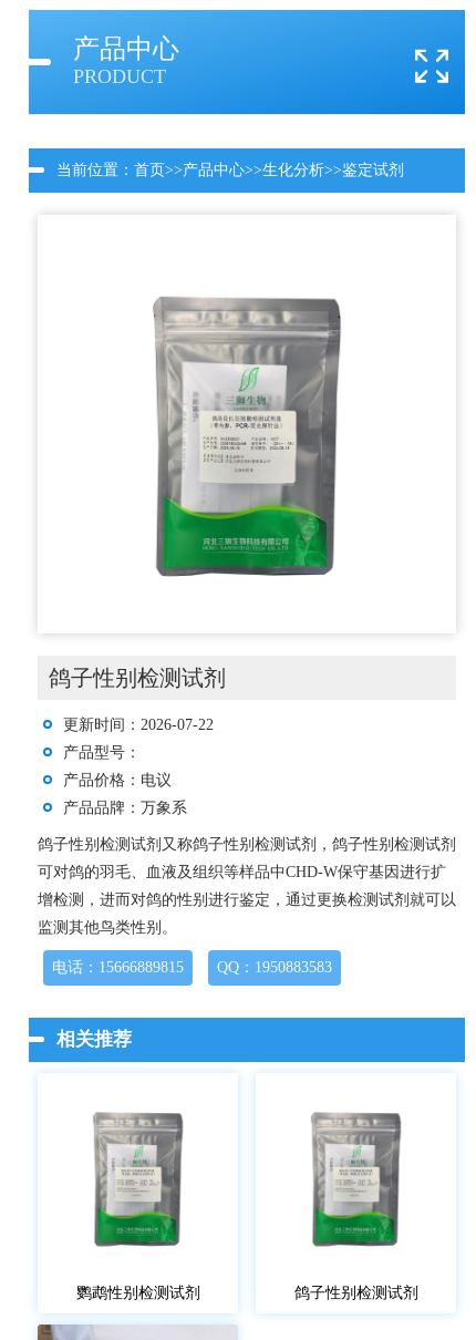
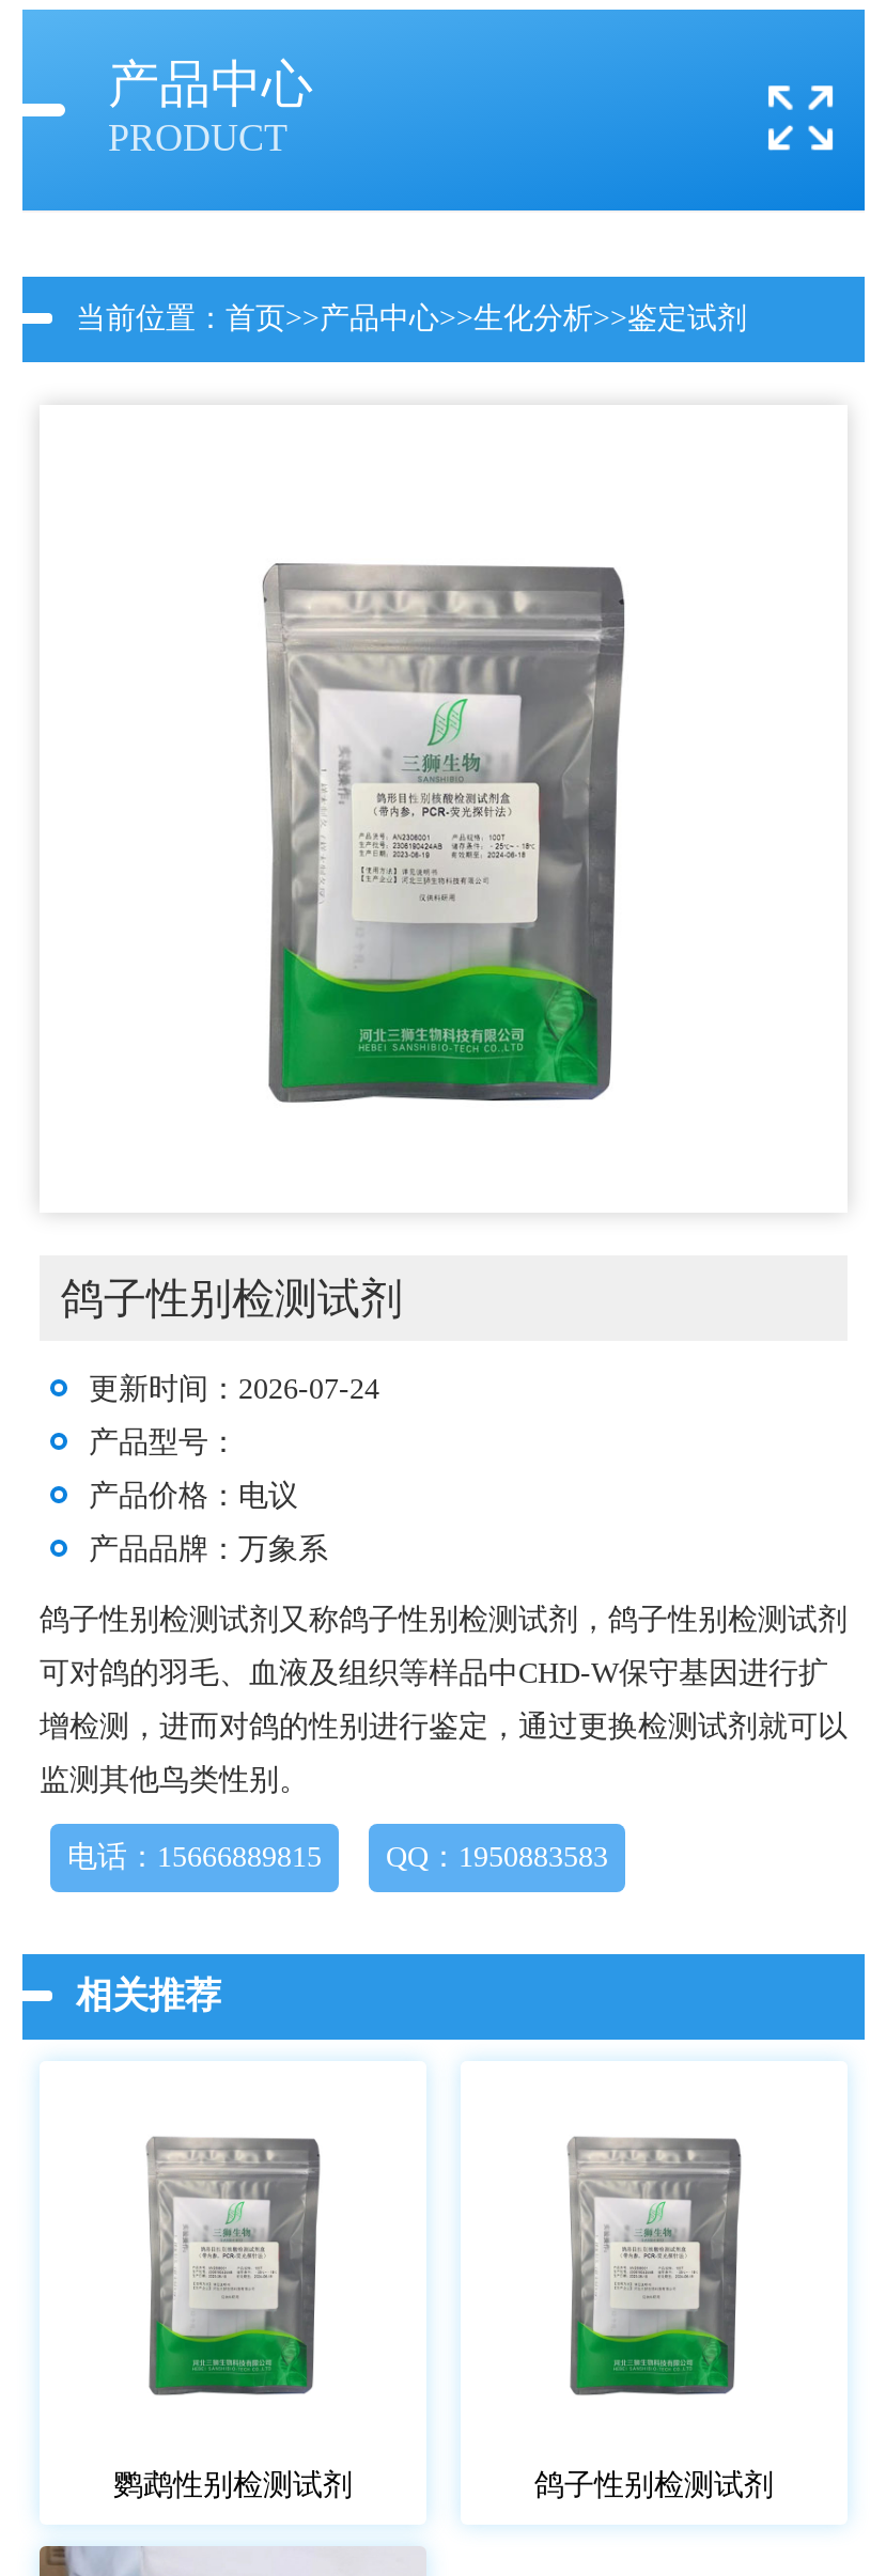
[63,717,214,734] 更新时间：2026-07-22 -> [89,1374,379,1406] 更新时间：2026-07-24

